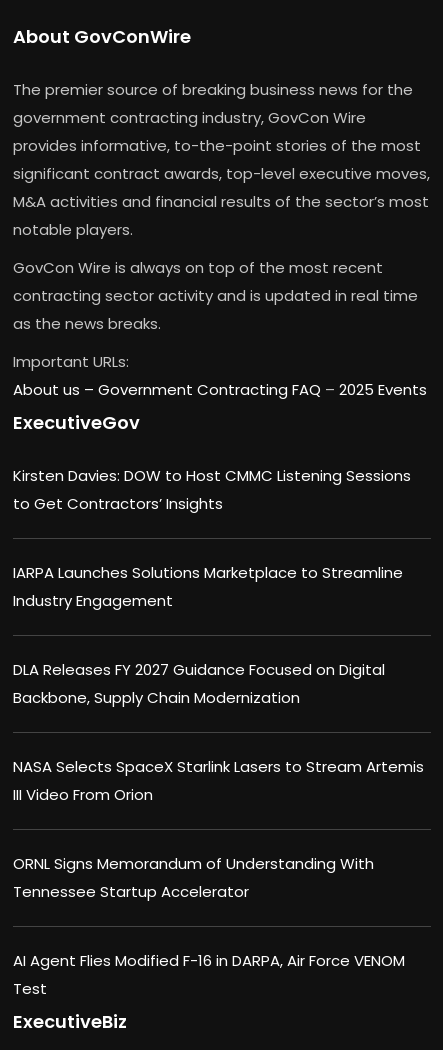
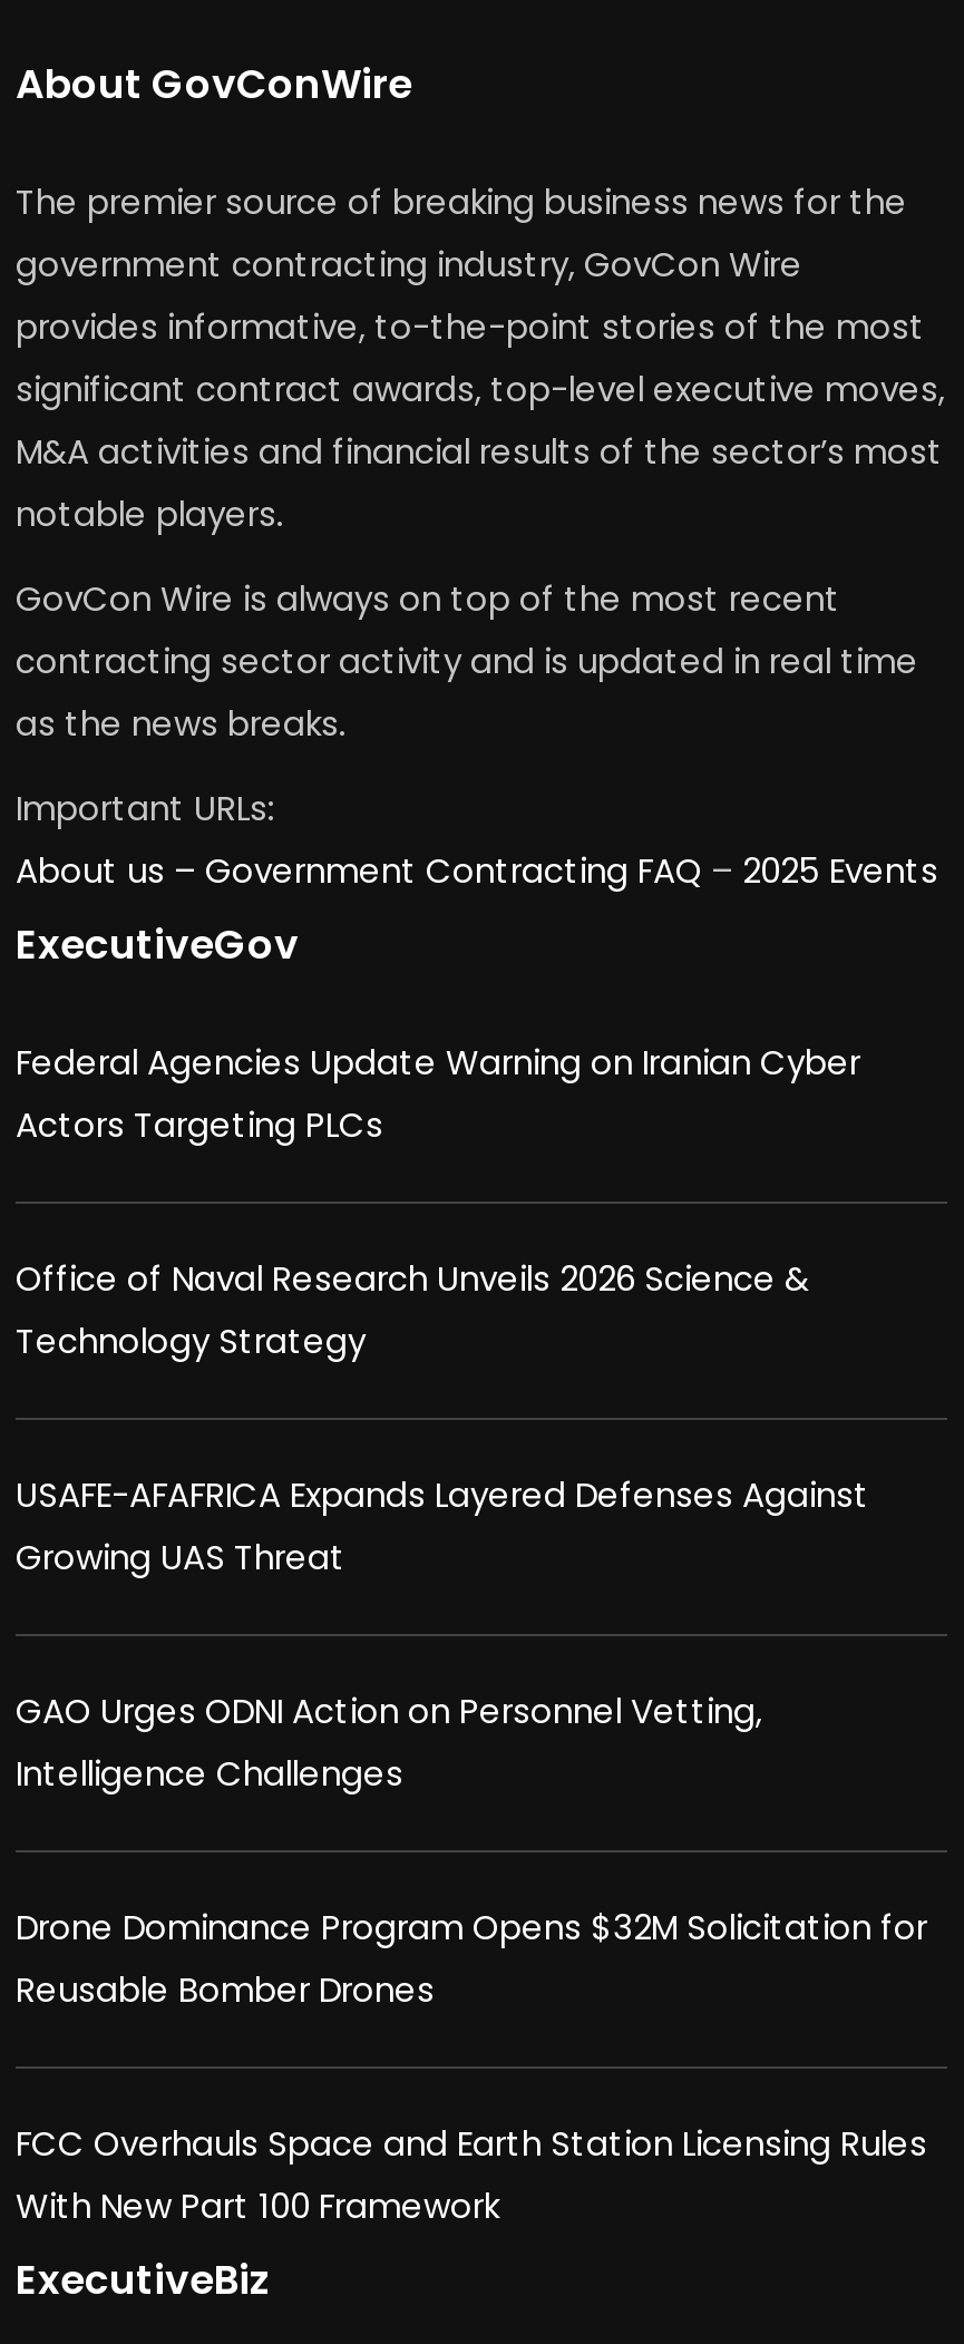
[13,465,411,514] Kirsten Davies: DOW to Host CMMC Listening Sessions | to Get Contractors’ Insights -> [16,1039,860,1148] Federal Agencies Update Warning on Iranian Cyber | Actors Targeting PLCs
[13,562,403,611] IARPA Launches Solutions Marketplace to Streamline | Industry Engagement -> [16,1255,809,1364] Office of Naval Research Unveils 2026 Science & | Technology Strategy
[13,659,385,708] DLA Releases FY 2027 Guidance Focused on Digital | Backbone, Supply Chain Modernization -> [16,1471,869,1581] USAFE-AFAFRICA Expands Layered Defenses Against | Growing UAS Threat
[13,756,424,805] NASA Selects SpaceX Starlink Lasers to Stream Artemis | III Video From Orion -> [16,1688,762,1797] GAO Urges ODNI Action on Personnel Vetting, | Intelligence Challenges
[13,853,374,902] ORNL Signs Memorandum of Understanding With | Tennessee Startup Accelerator -> [16,1904,927,2013] Drone Dominance Program Opens $32M Solicitation for | Reusable Bomber Drones
[13,950,405,999] AI Agent Flies Modified F-16 in DARPA, Air Force VENOM | Test -> [16,2120,927,2229] FCC Overhauls Space and Earth Station Licensing Rules | With New Part 100 Framework

